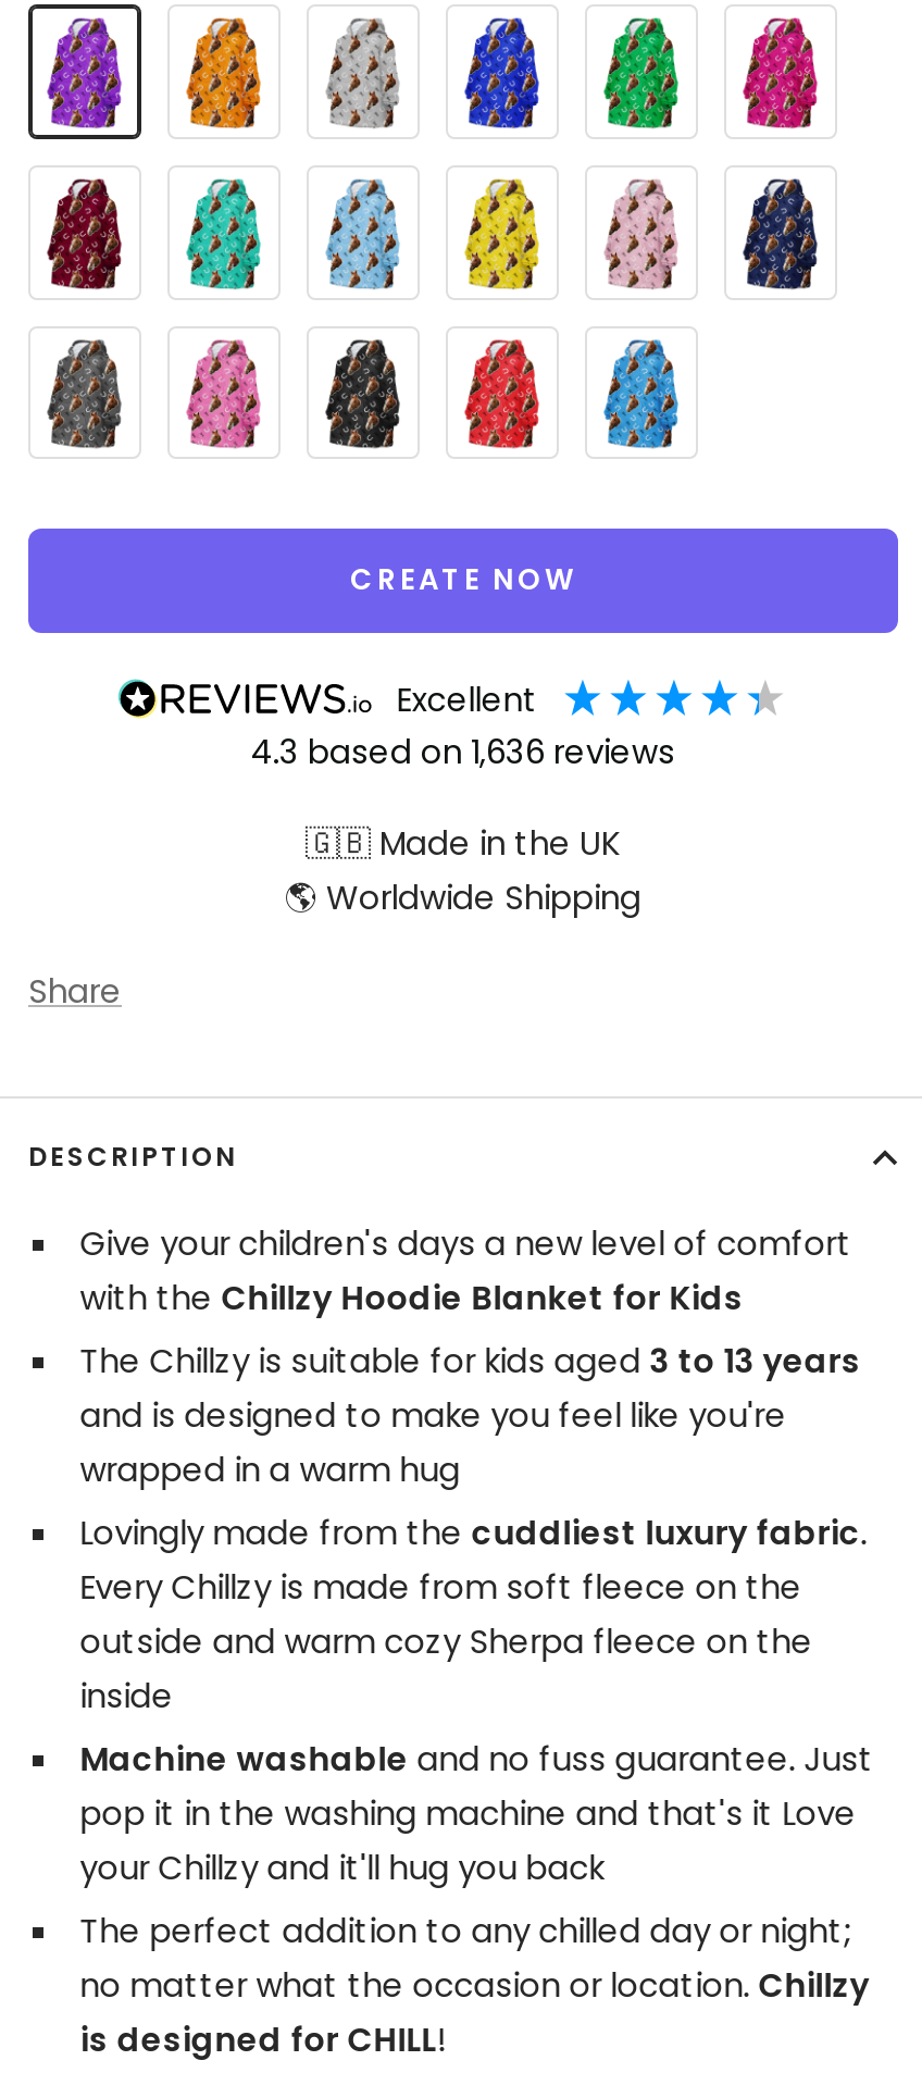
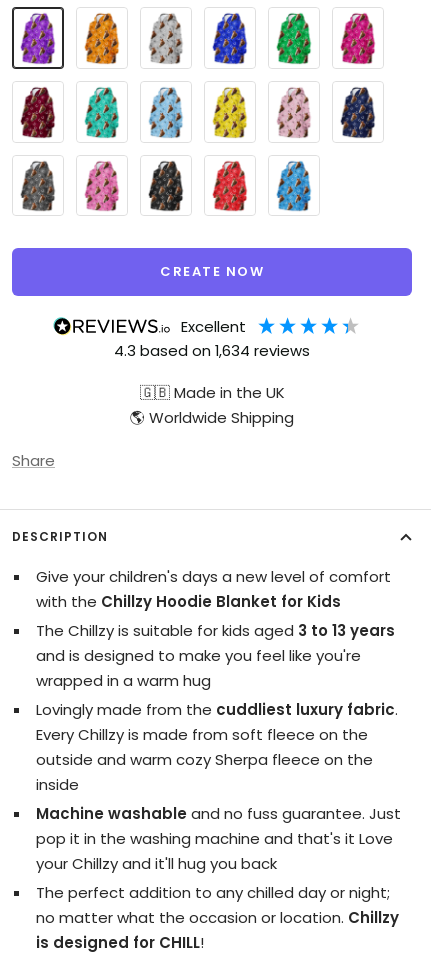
[251,729,675,775] 4.3 based on 1,636 reviews -> [114,340,310,361] 4.3 based on 1,634 reviews

